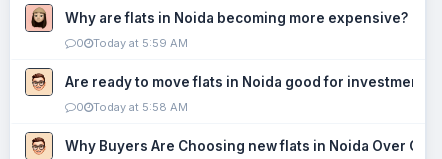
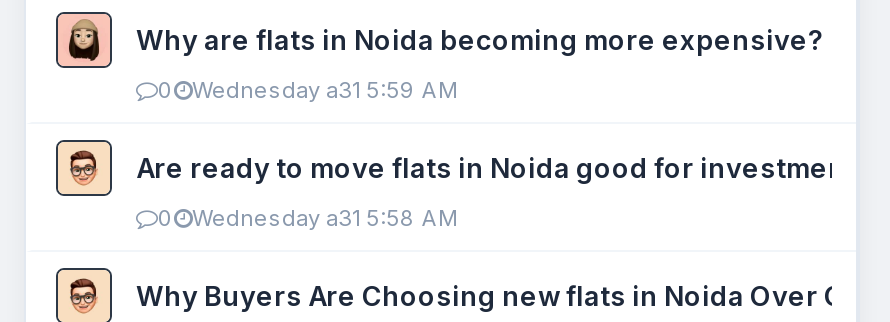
[93,36,188,50] Today at 5:59 AM -> [192,76,458,104] Wednesday a31 5:59 AM
[93,100,188,114] Today at 5:58 AM -> [192,204,458,232] Wednesday a31 5:58 AM

